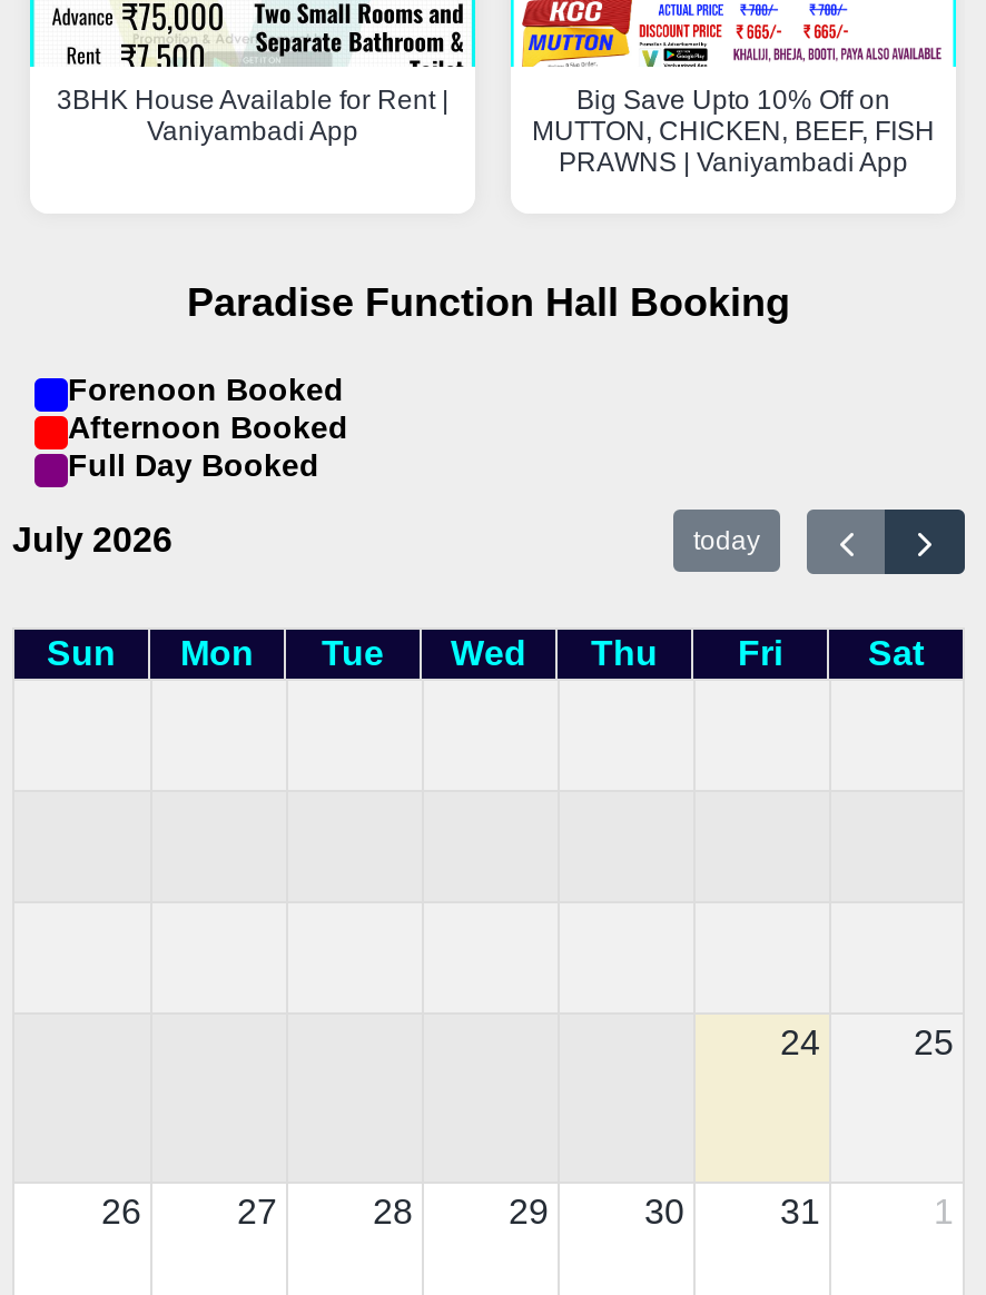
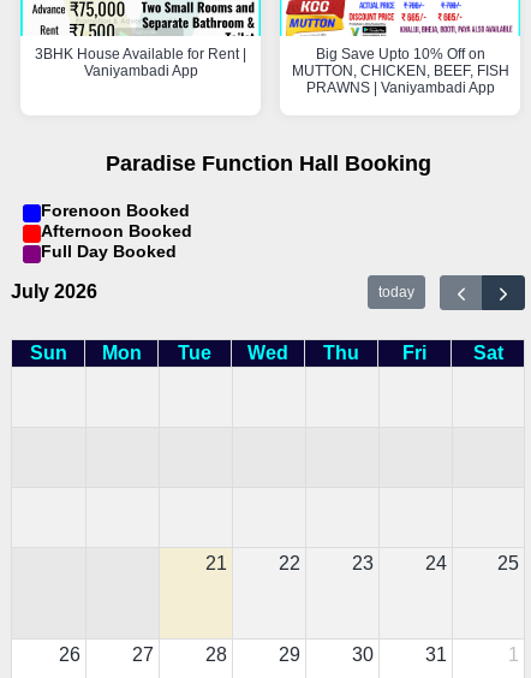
none -> [205,553,374,573] 21 | 22 | 23

